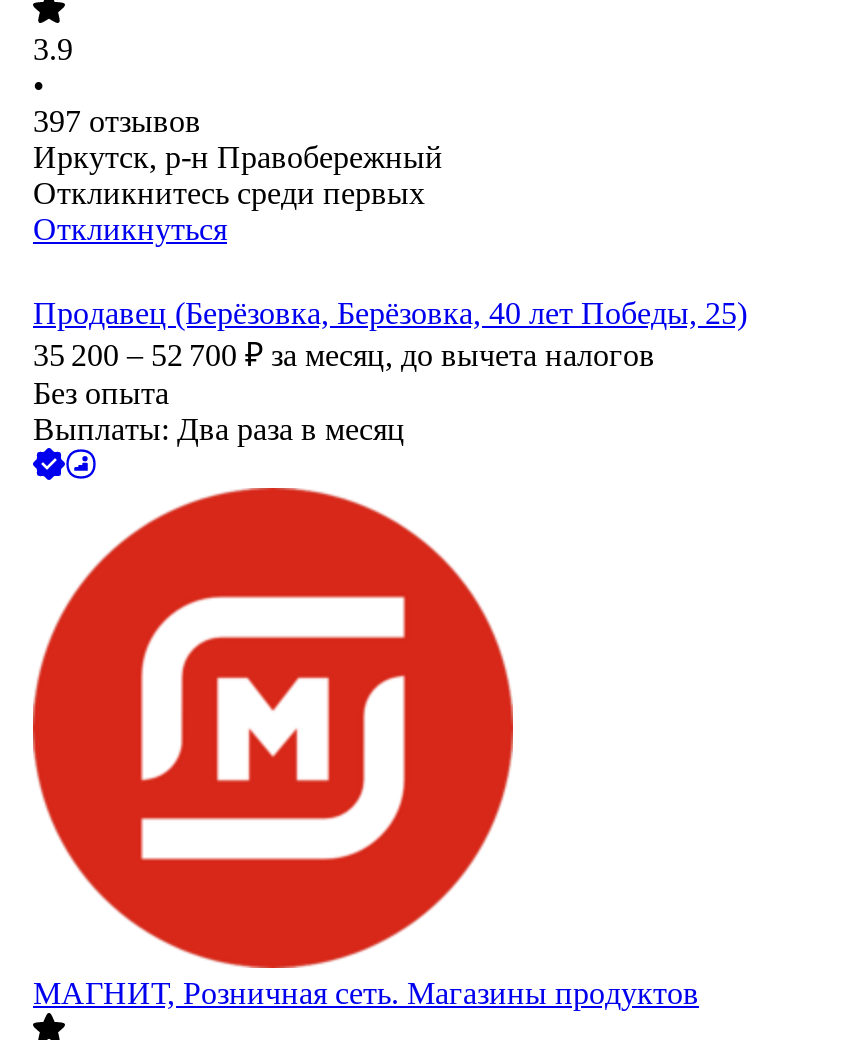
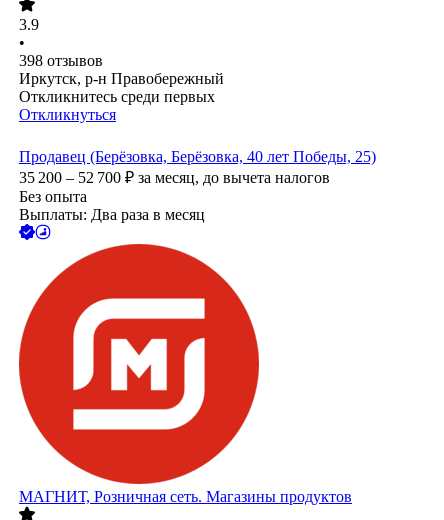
[33,105,201,139] 397 отзывов -> [19,52,103,69] 398 отзывов

